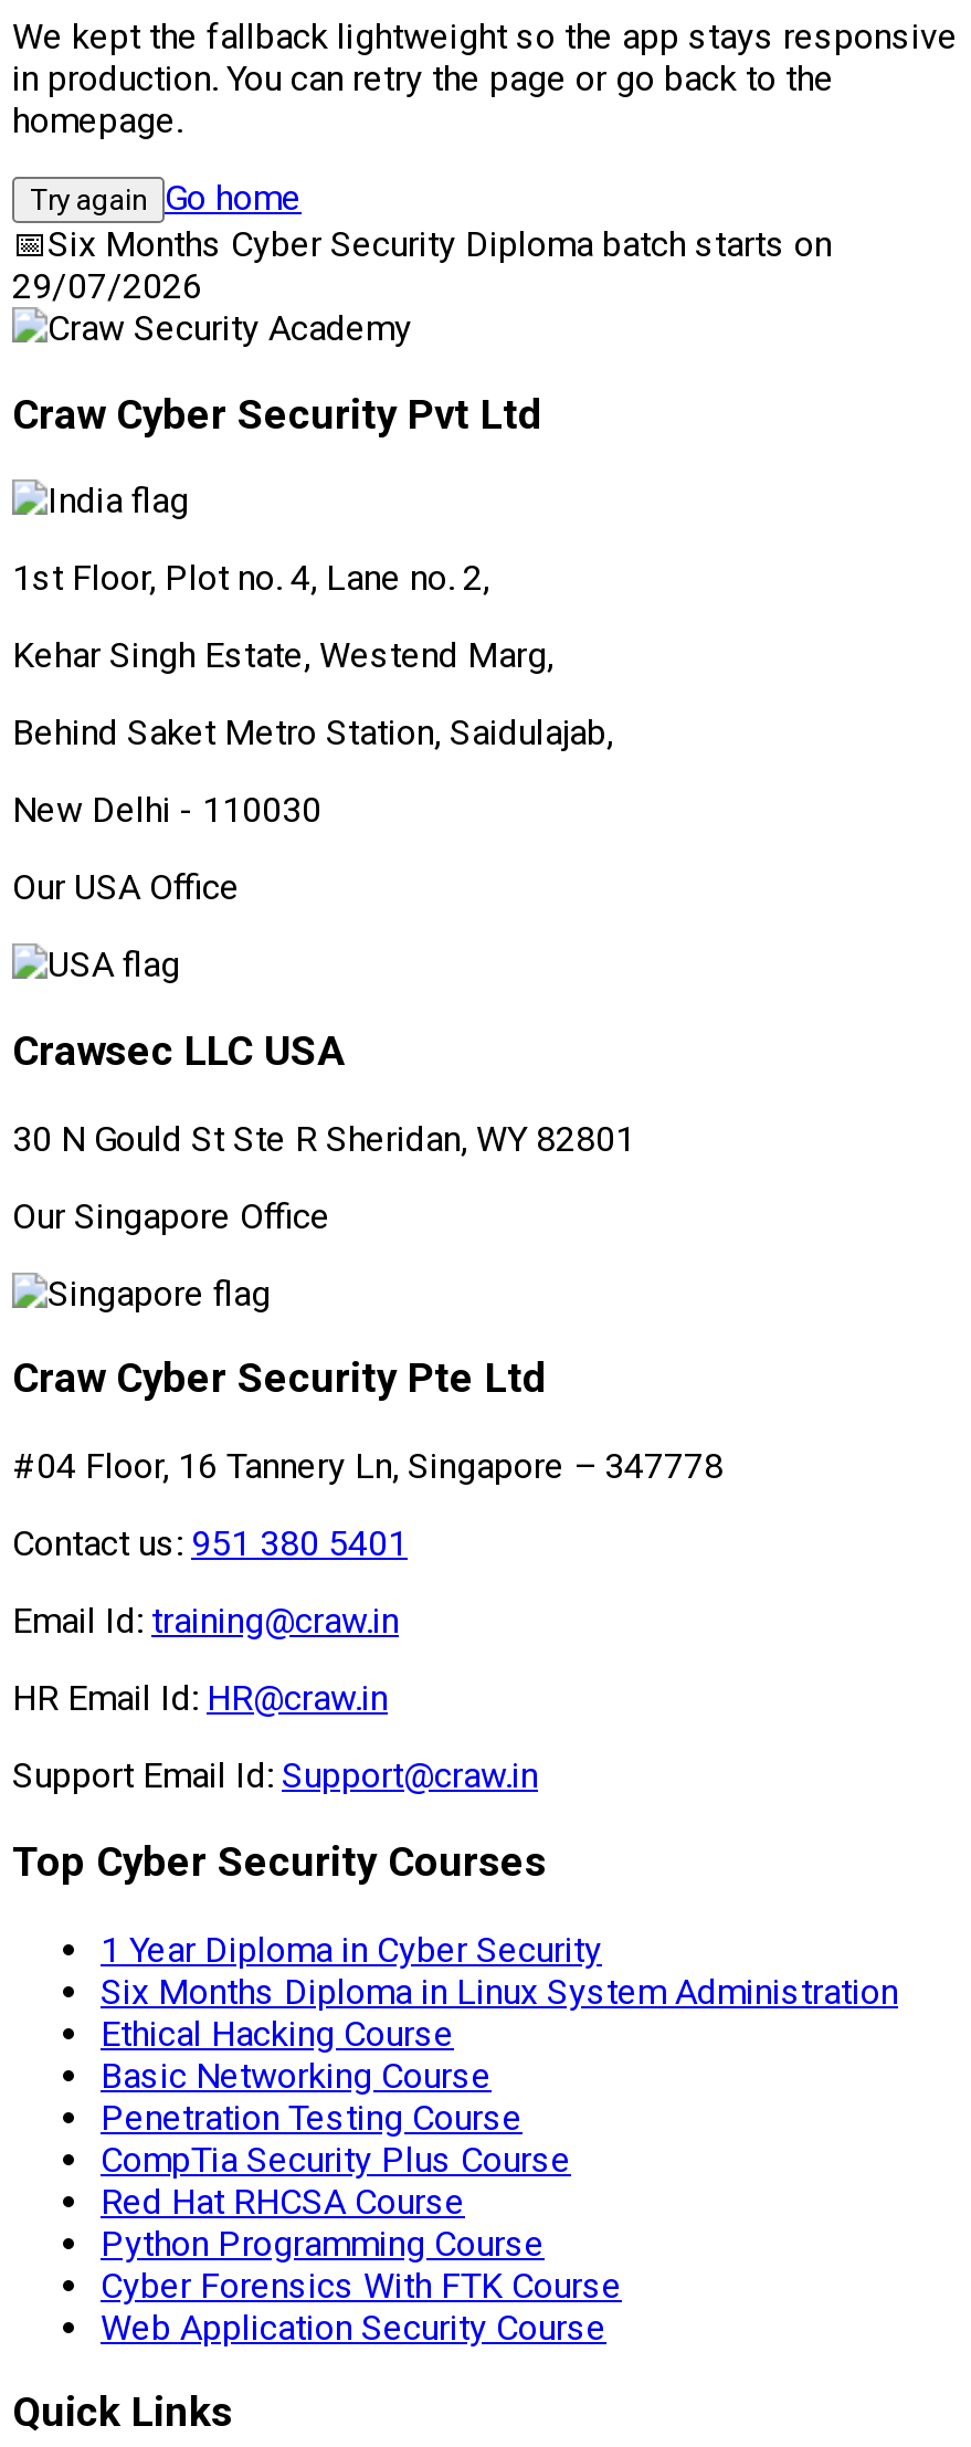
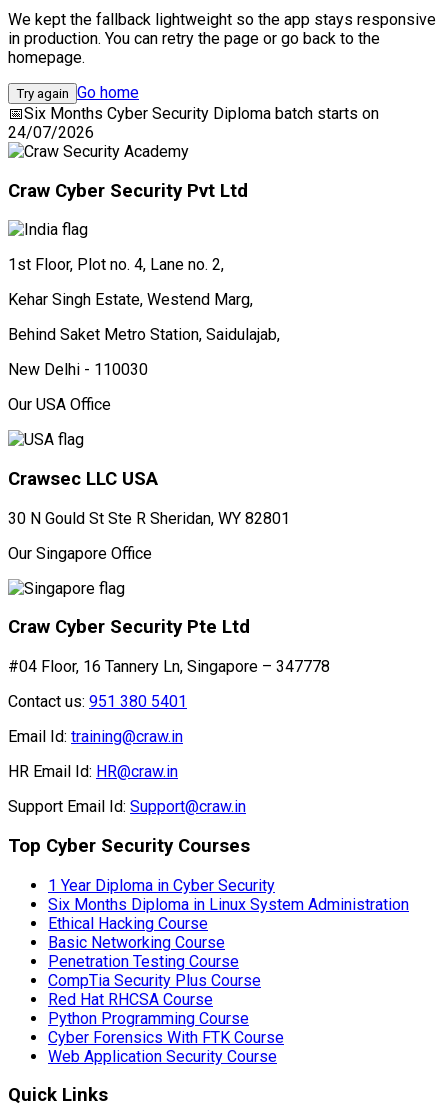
[12,265,202,307] 29/07/2026 -> [8,123,94,142] 24/07/2026

